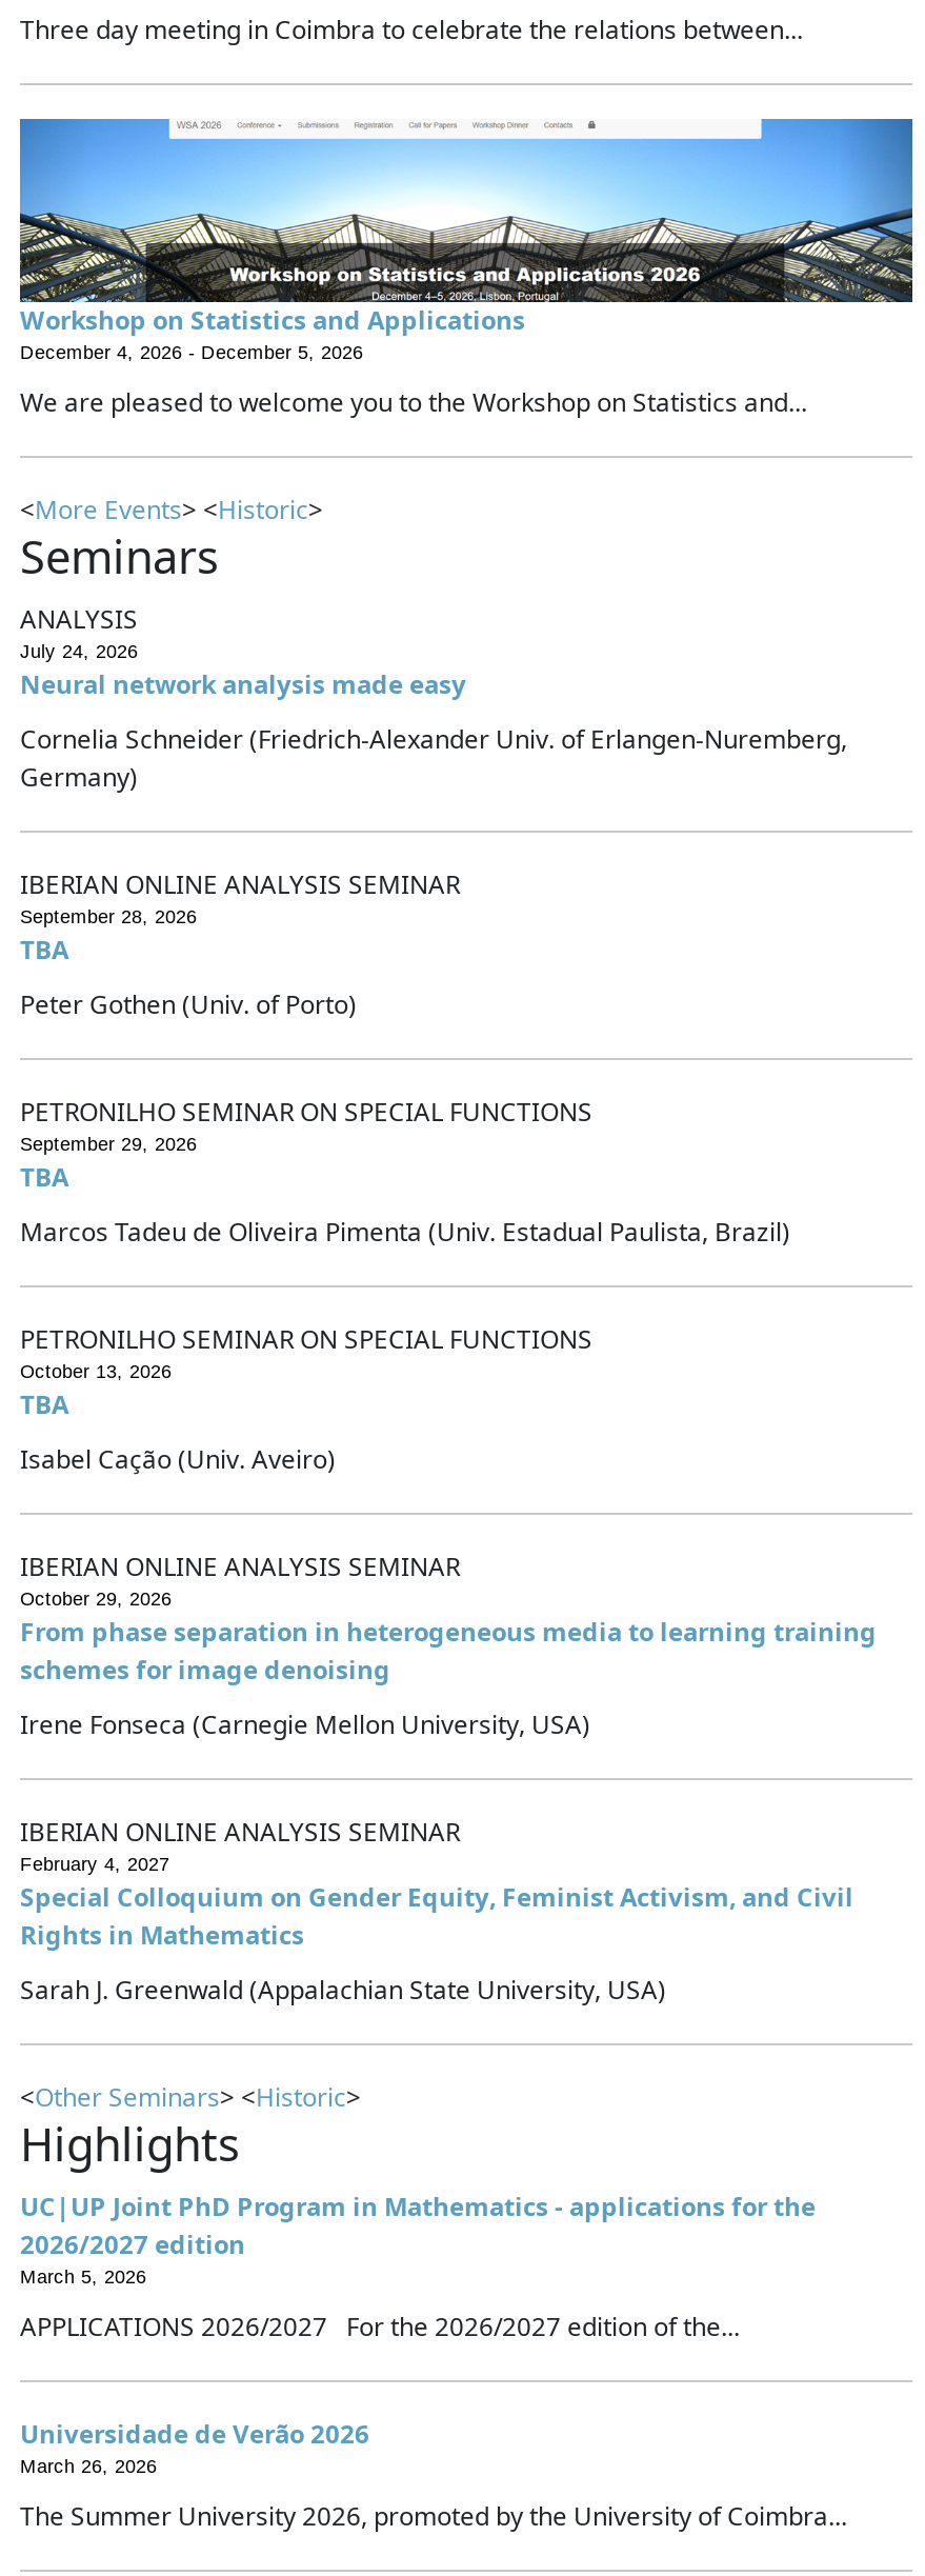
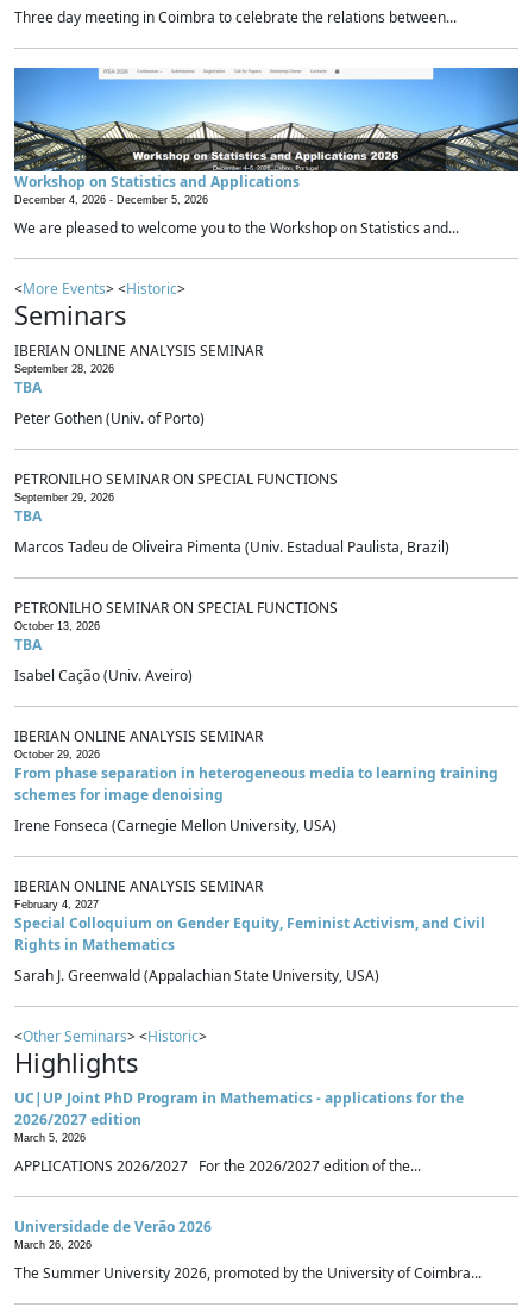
[20,602,847,796] ANALYSIS | July 24, 2026 | Neural network analysis made easy | Cornelia Schneider (Friedrich-Alexander Univ. of Erlangen-Nuremberg, | Germany) -> none

